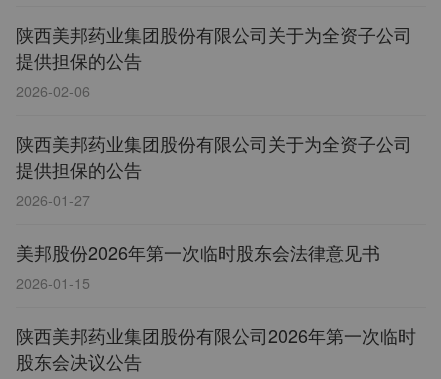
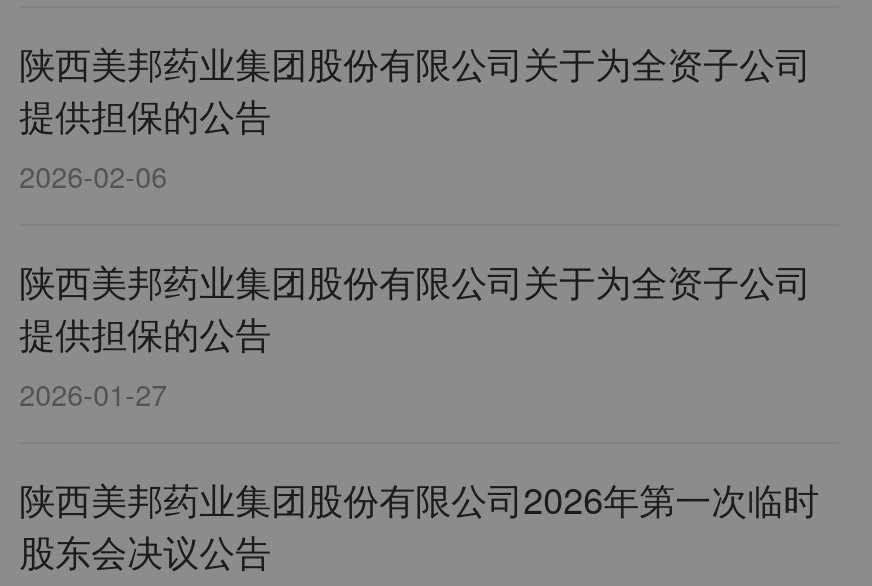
[16,239,380,293] 美邦股份2026年第一次临时股东会法律意见书 | 2026-01-15 -> none

